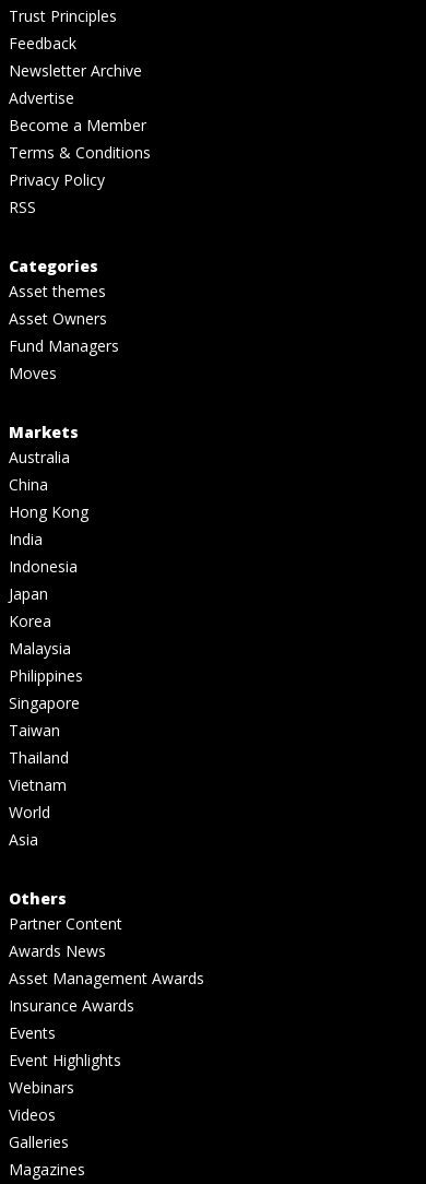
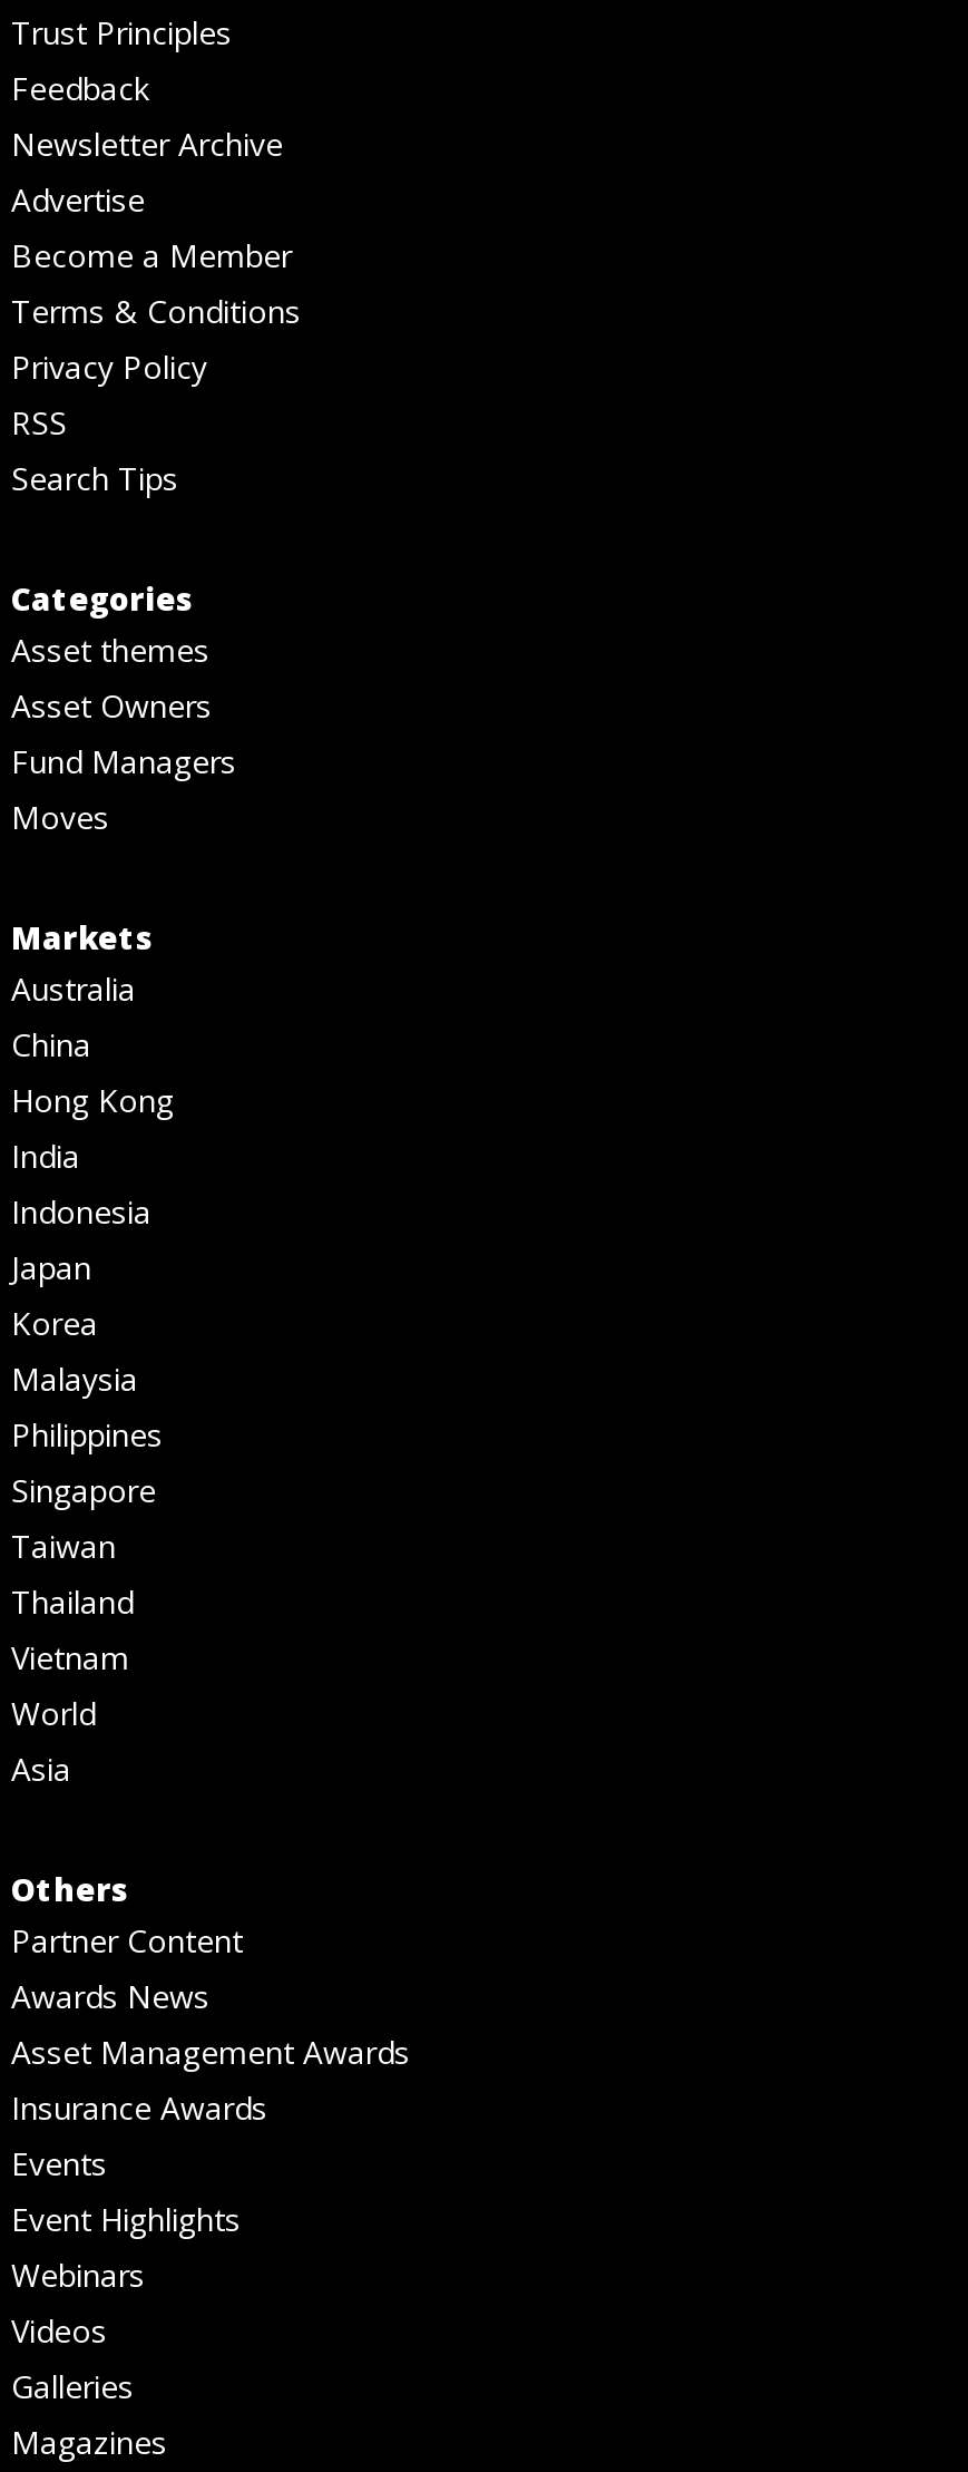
none -> [11,457,178,499] Search Tips

